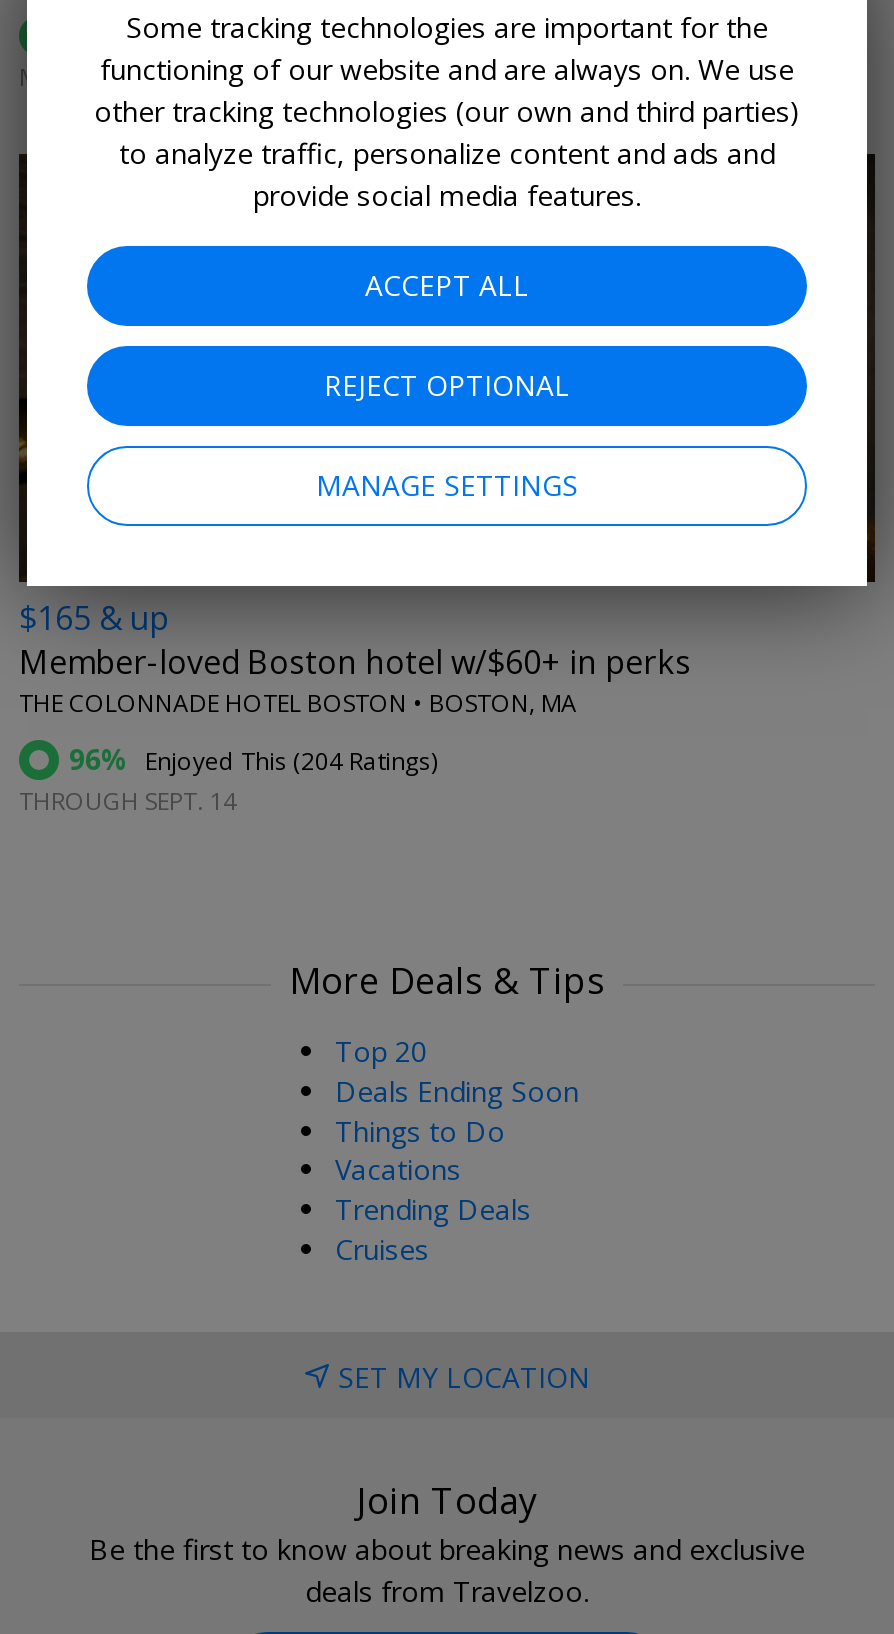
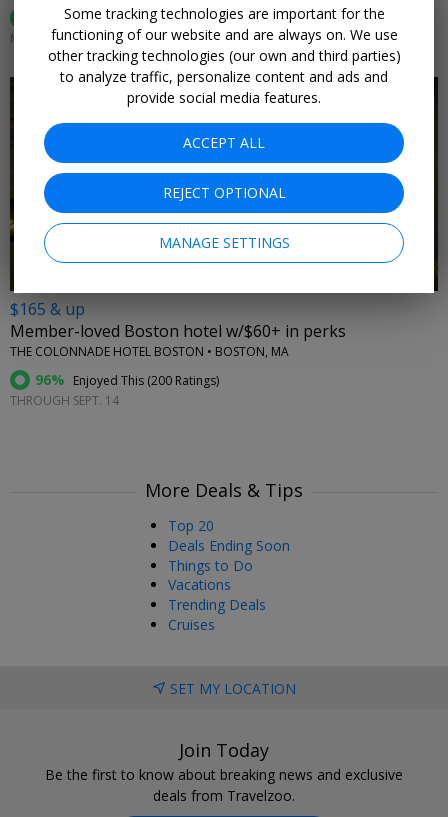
[69,740,437,778] 96% Enjoyed This (204 Ratings) -> [35,370,219,389] 96% Enjoyed This (200 Ratings)

